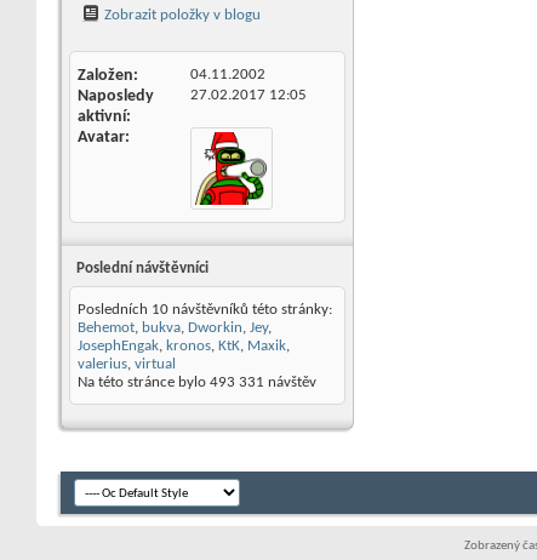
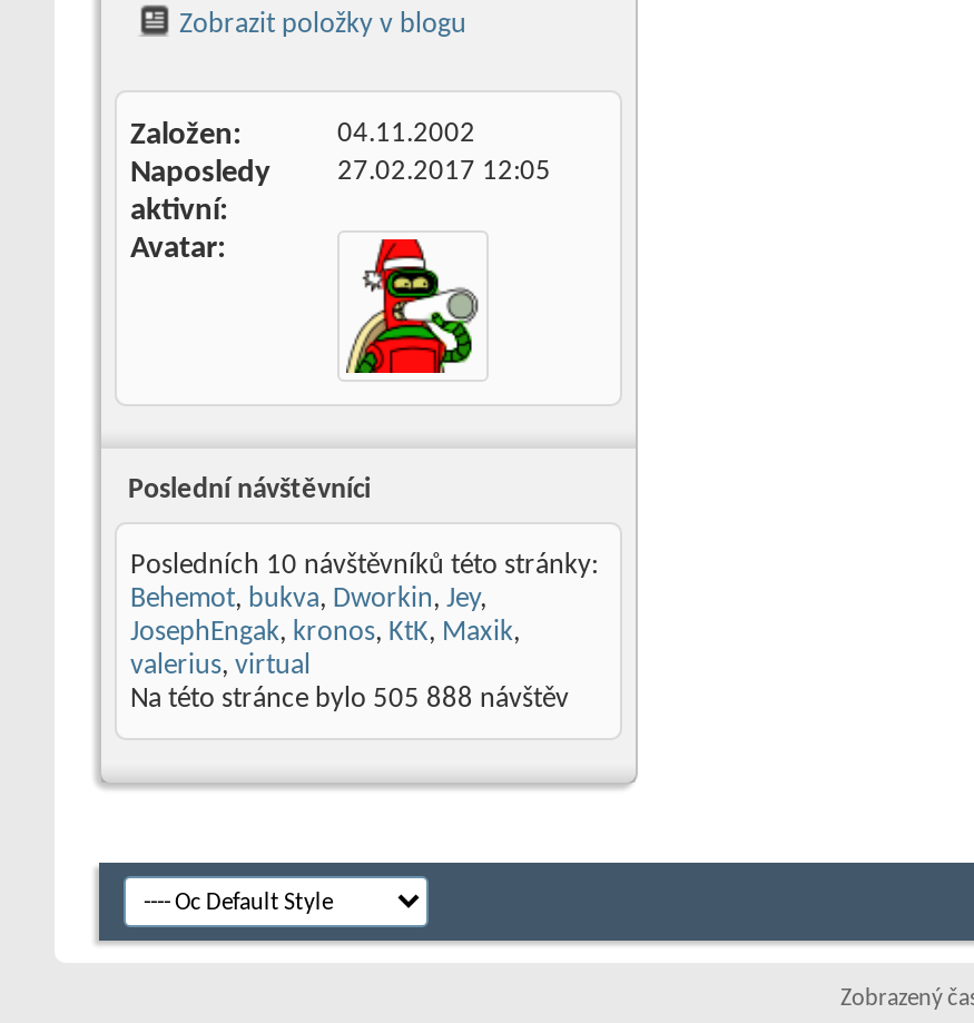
[78,375,316,390] Na této stránce bylo 493 331 návštěv -> [130,685,569,714] Na této stránce bylo 505 888 návštěv

